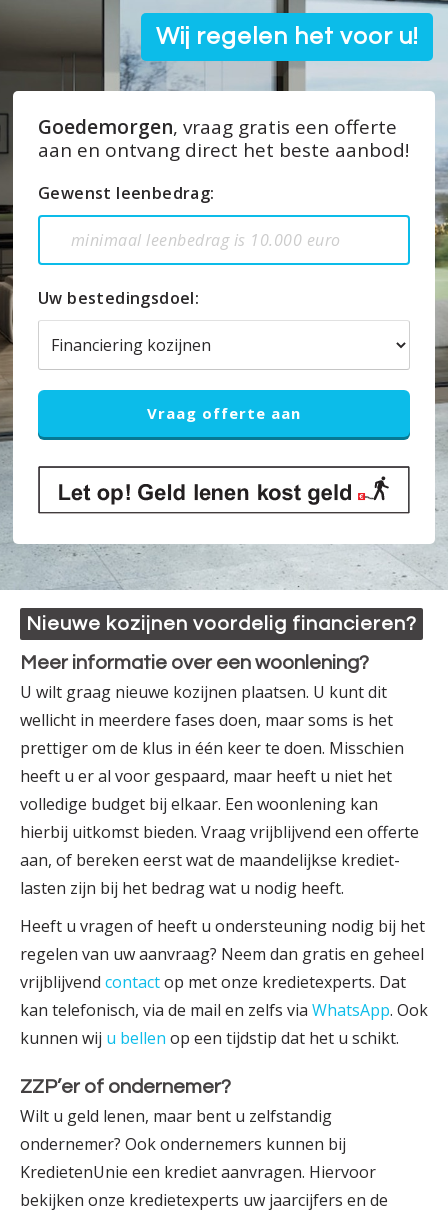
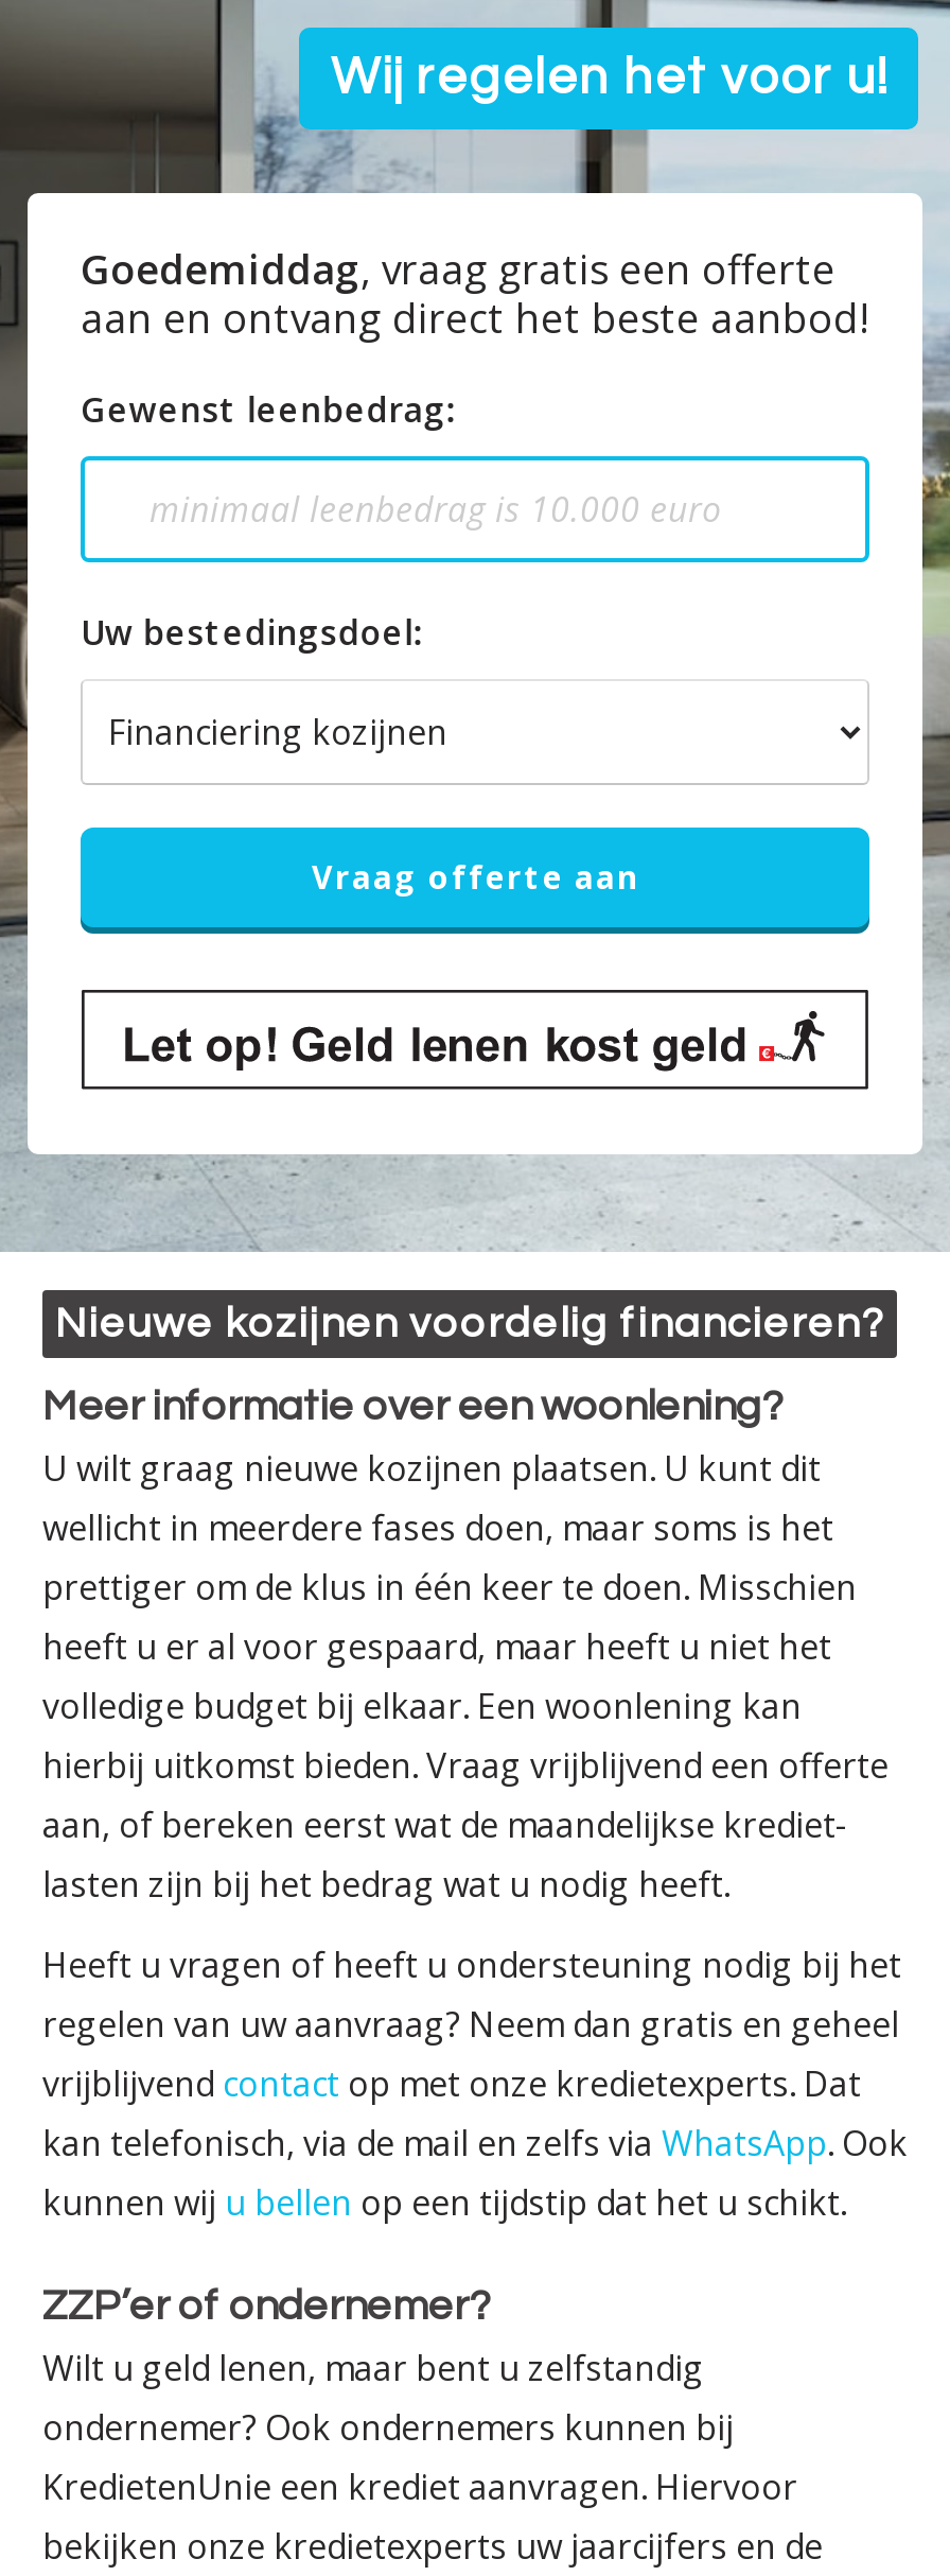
[38,114,397,140] Goedemorgen, vraag gratis een offerte -> [81,242,835,297] Goedemiddag, vraag gratis een offerte

